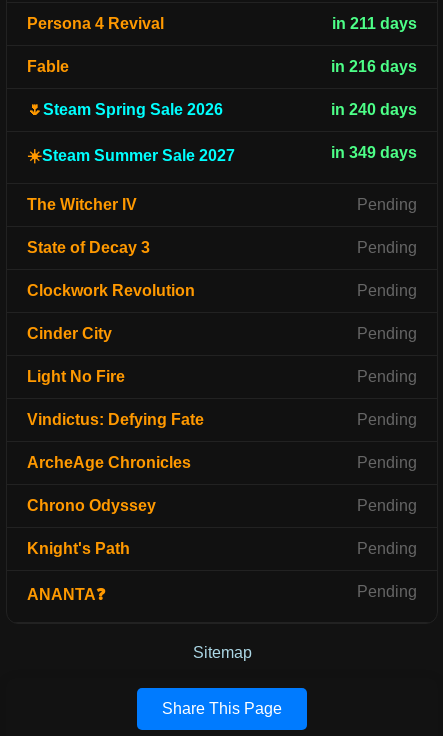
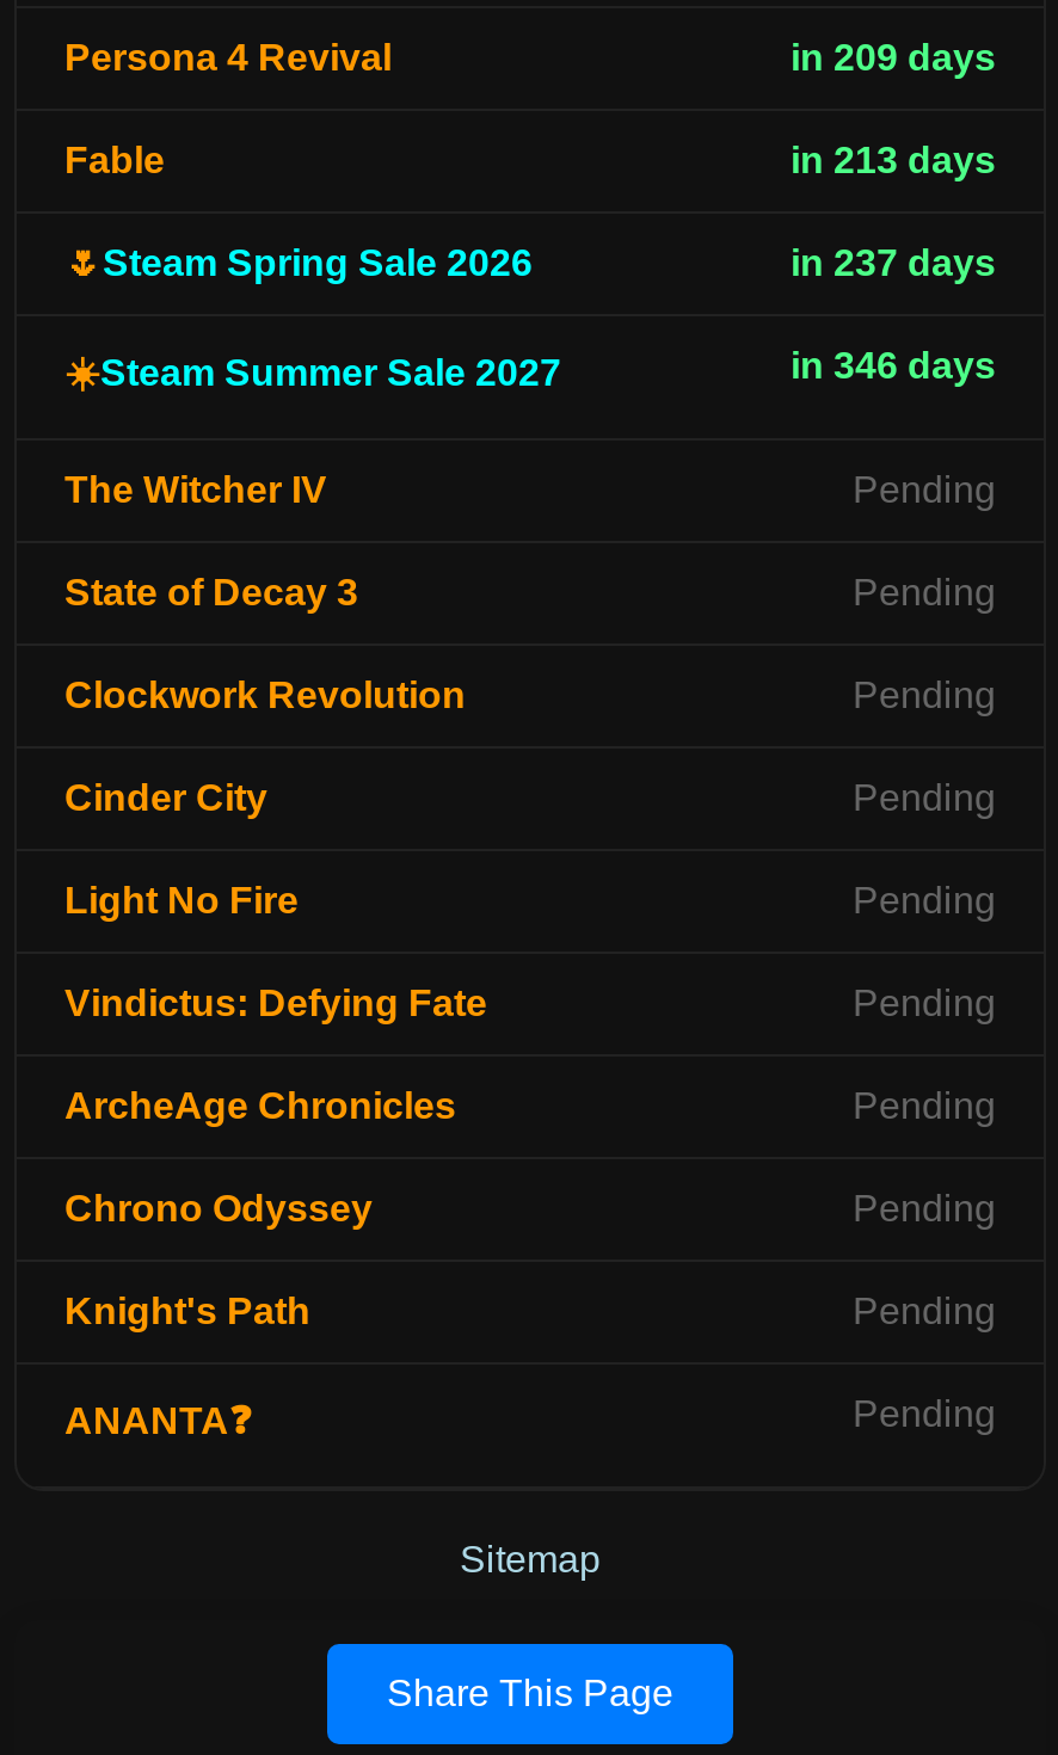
[332,15,417,32] in 211 days -> [791,37,996,78] in 209 days
[331,58,417,75] in 216 days -> [791,140,996,180] in 213 days
[331,101,417,118] in 240 days -> [791,242,996,283] in 237 days
[331,144,417,161] in 349 days -> [791,345,996,386] in 346 days

